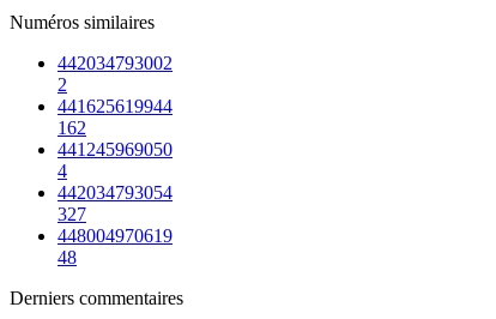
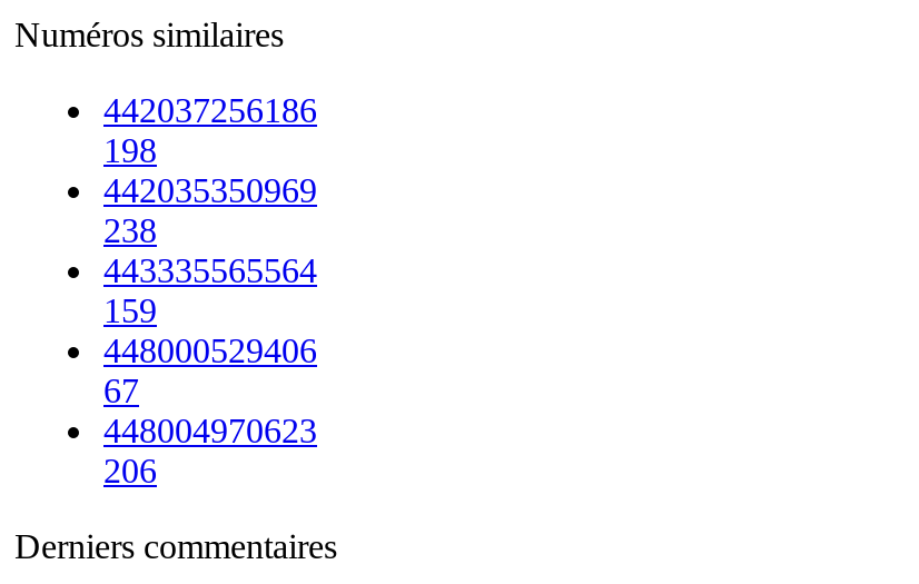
[58,53,173,73] 442034793002 -> [103,91,317,129] 442037256186
[58,74,67,95] 2 -> [103,131,157,169] 198
[58,96,173,116] 441625619944 -> [103,171,317,209] 442035350969
[58,117,86,138] 162 -> [103,211,157,249] 238
[58,139,173,159] 441245969050 -> [103,251,317,289] 443335565564
[58,161,67,181] 4 -> [103,291,157,329] 159
[58,182,173,203] 442034793054 -> [103,331,317,369] 448000529406
[58,204,86,224] 327 -> [103,371,139,409] 67
[58,225,173,246] 448004970619 -> [103,411,317,449] 448004970623
[58,247,77,267] 48 -> [103,451,157,489] 206

